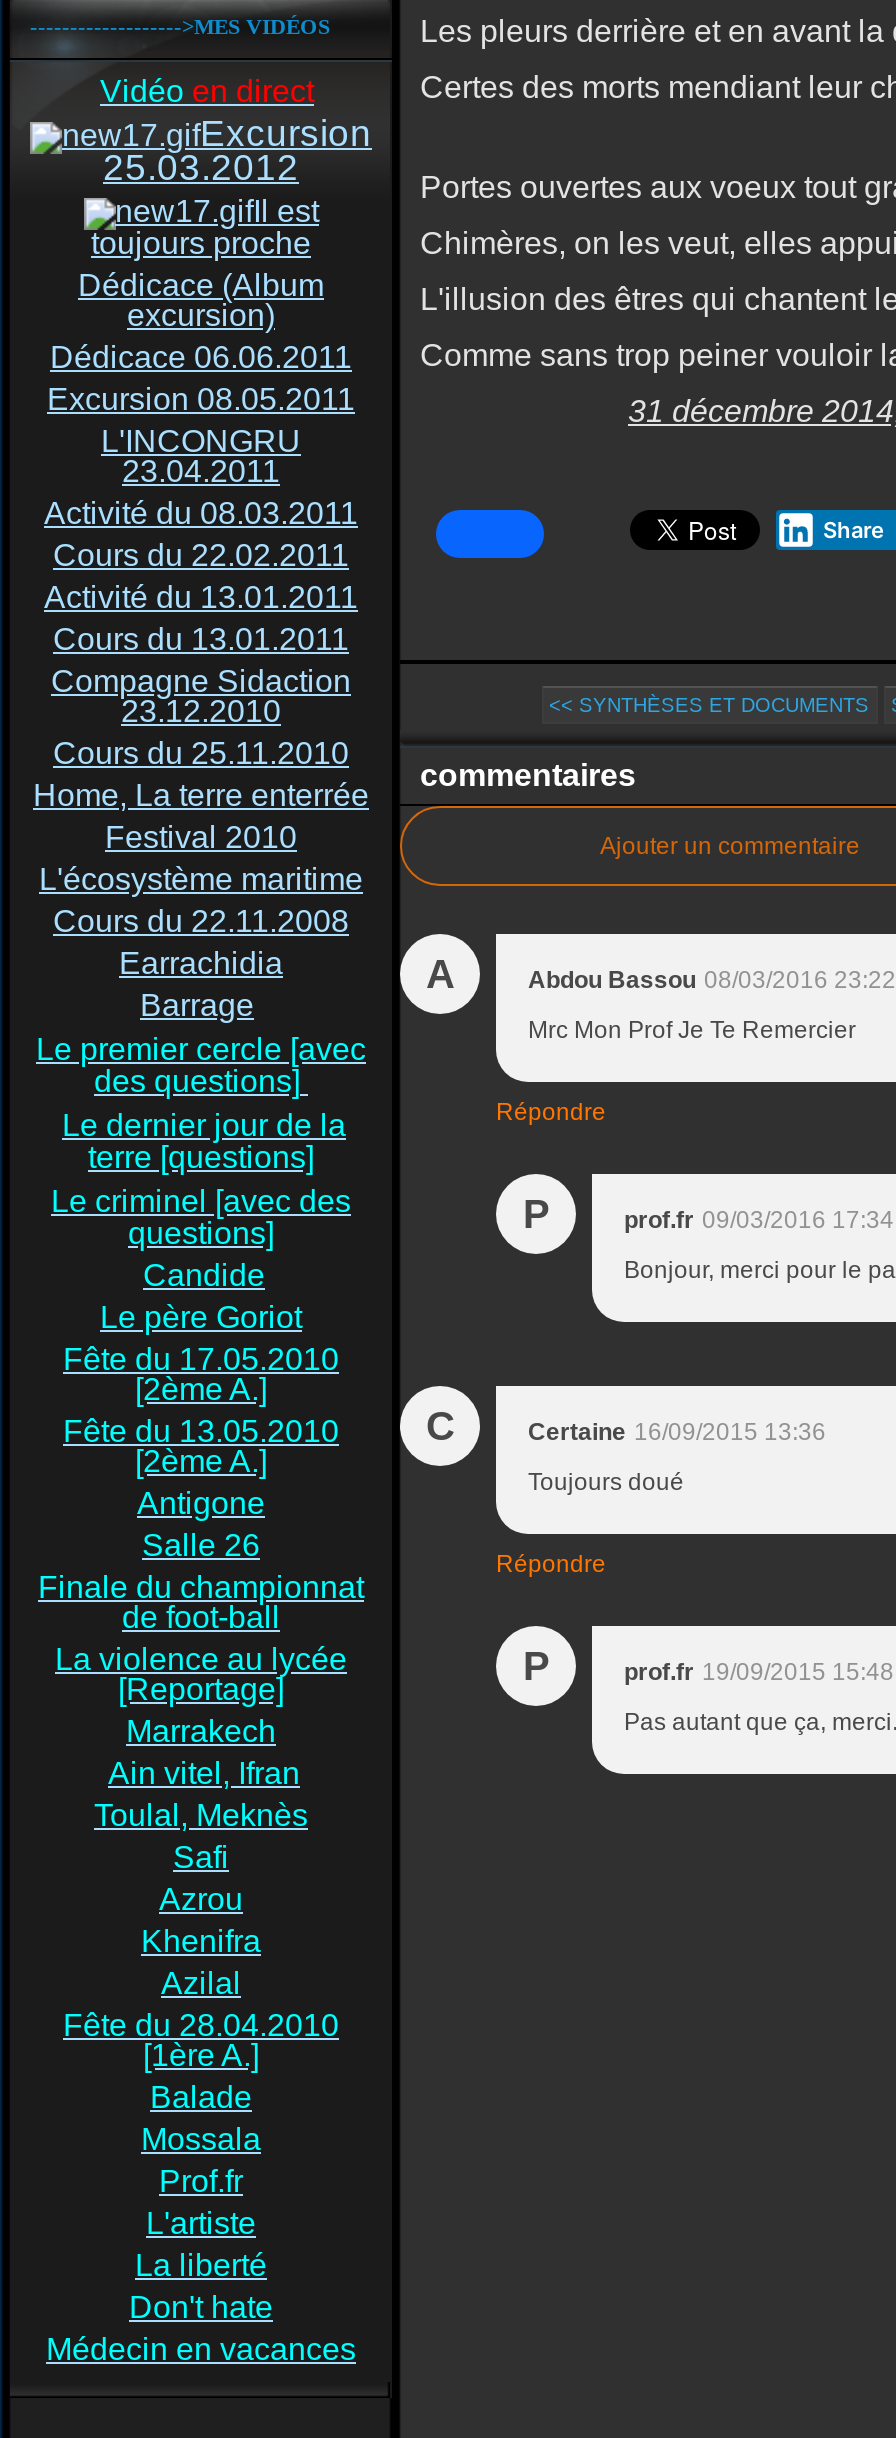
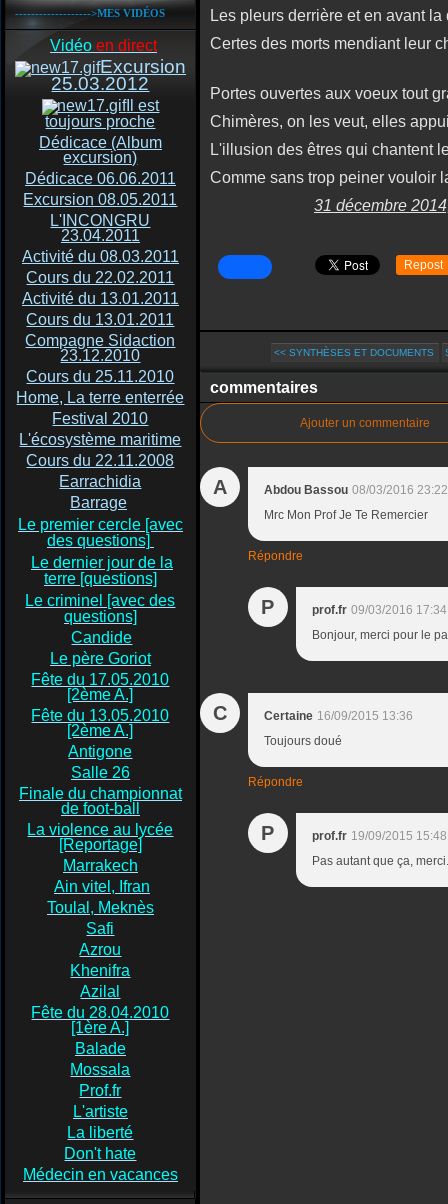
[823,516,885,544] Share -> [404,258,443,272] Repost

